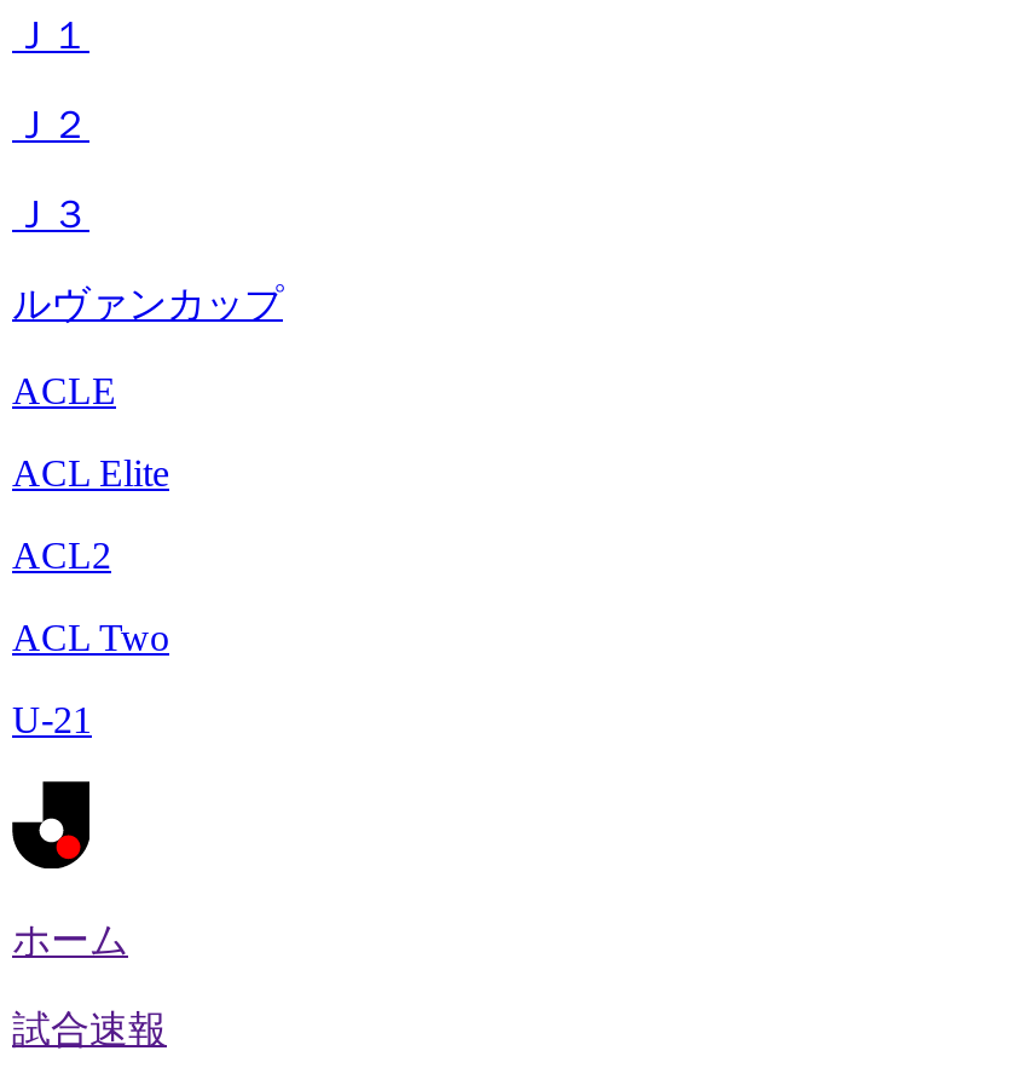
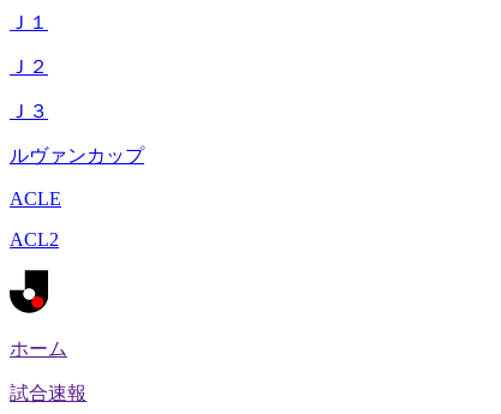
[12,452,169,493] ACL Elite -> none
[12,617,169,740] ACL Two | U-21 -> none

